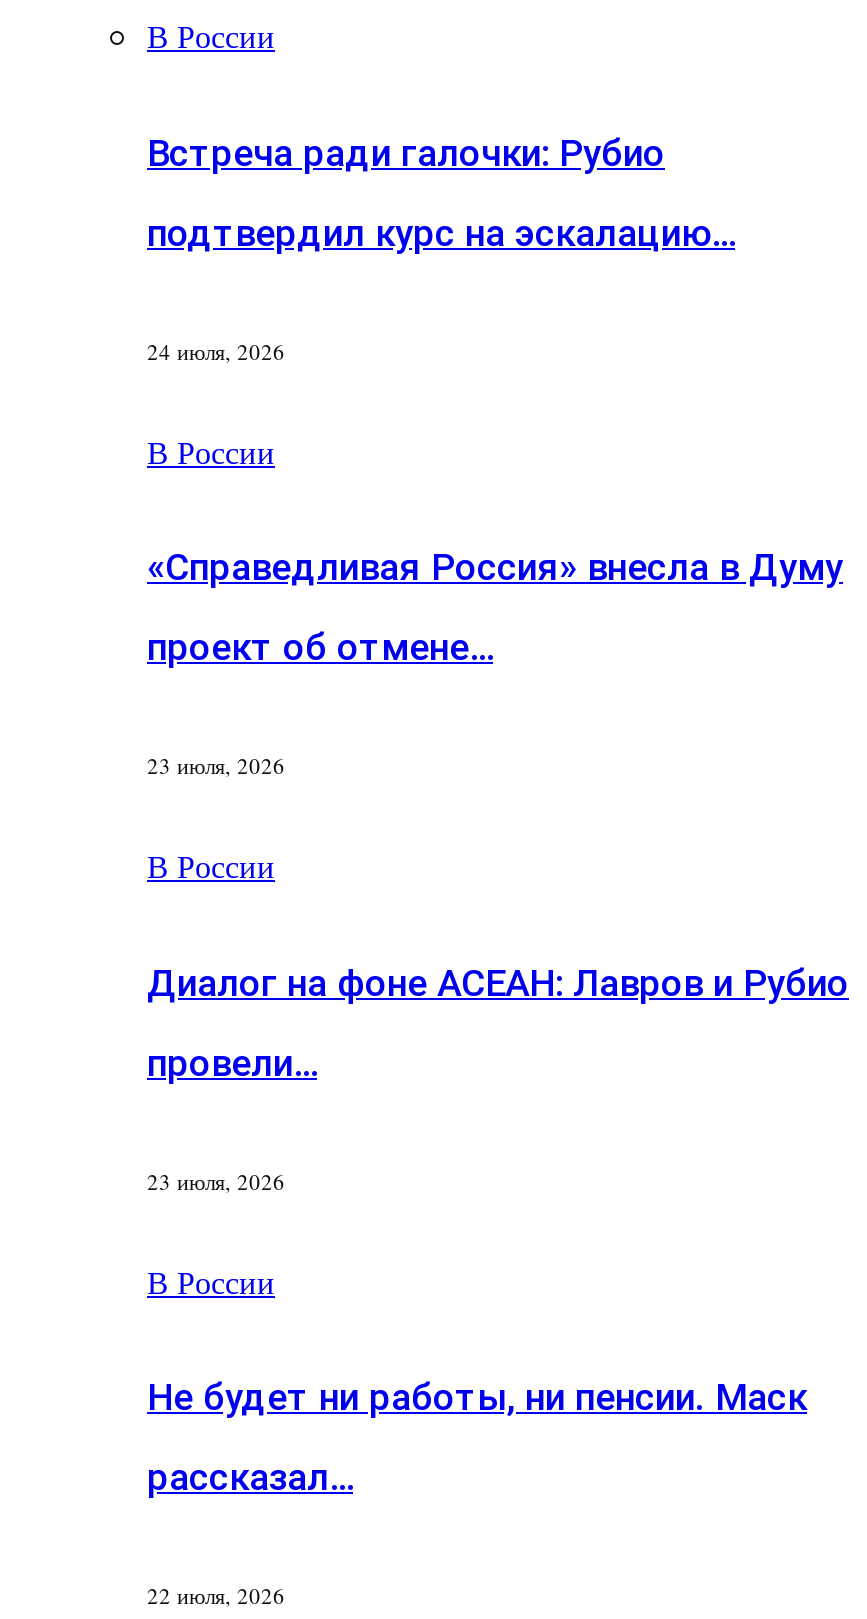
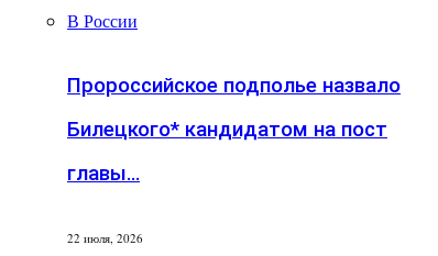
[147,132,849,1500] Встреча ради галочки: Рубио | подтвердил курс на эскалацию… | 24 июля, 2026 | В России | «Справедливая Россия» внесла в Думу | проект об отмене… | 23 июля, 2026 | В России | Диалог на фоне АСЕАН: Лавров и Рубио | провели… | 23 июля, 2026 | В России | Не будет ни работы, ни пенсии. Маск | рассказал… -> [67,74,401,186] Пророссийское подполье назвало | Билецкого* кандидатом на пост | главы…

